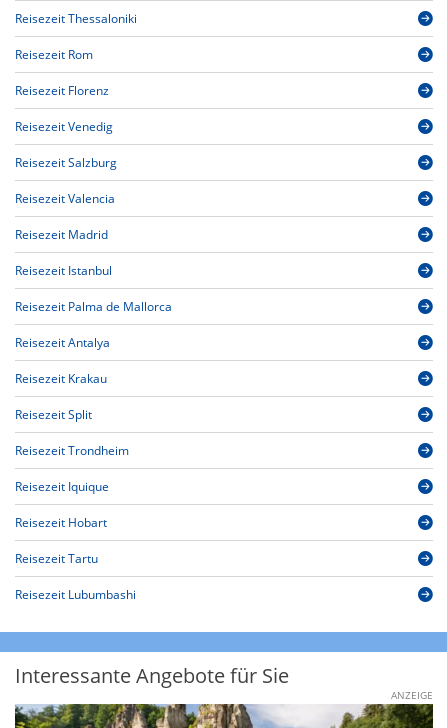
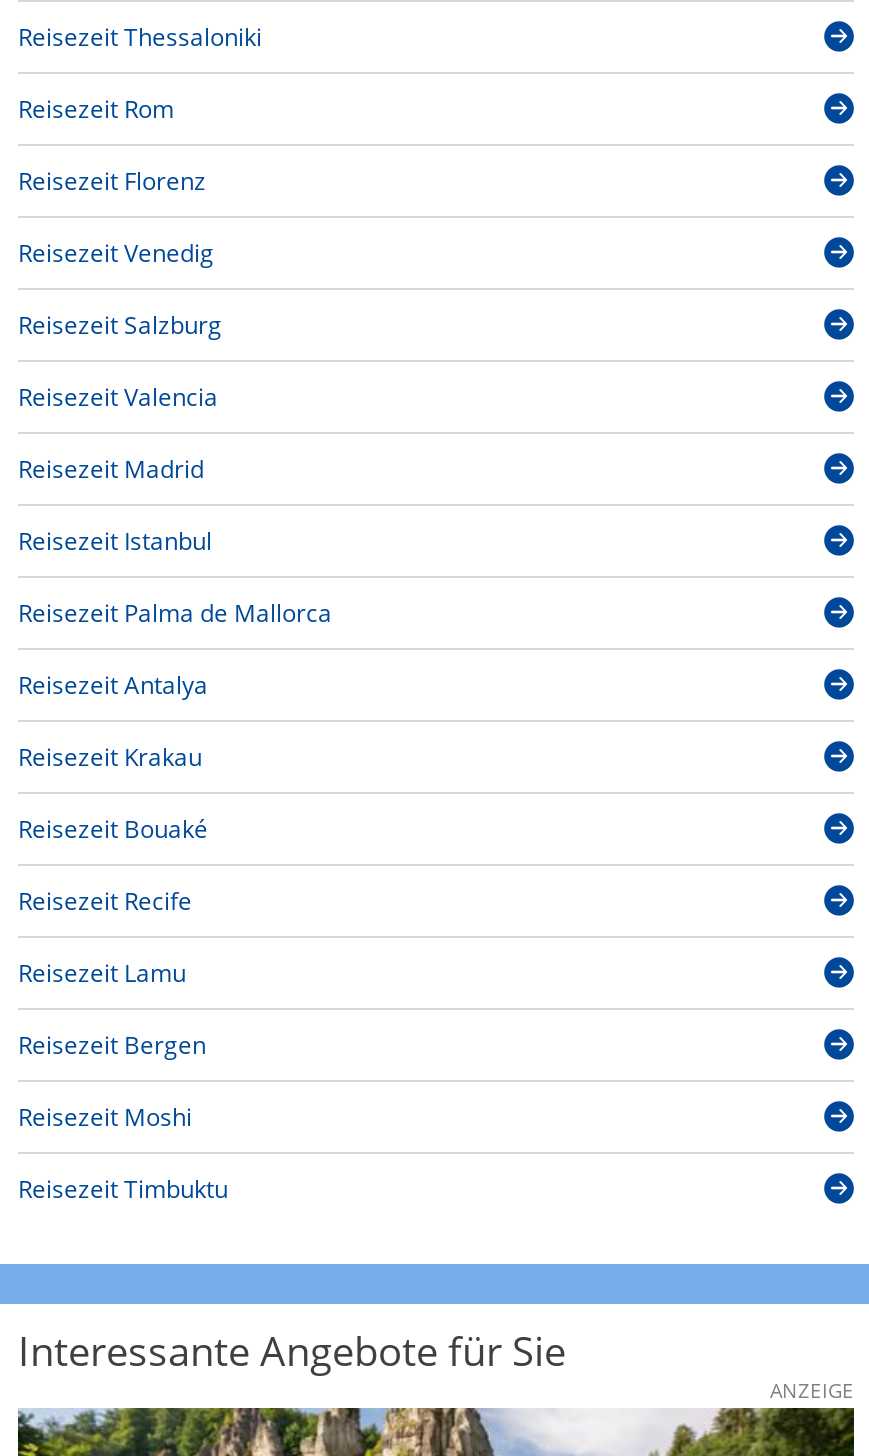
[15,406,92,423] Reisezeit Split -> [18,812,208,846] Reisezeit Bouaké
[15,442,129,459] Reisezeit Trondheim -> [18,884,192,918] Reisezeit Recife
[15,478,109,495] Reisezeit Iquique -> [18,956,186,990] Reisezeit Lamu
[15,514,107,531] Reisezeit Hobart -> [18,1028,206,1062] Reisezeit Bergen
[15,550,98,567] Reisezeit Tartu -> [18,1100,192,1134] Reisezeit Moshi
[15,586,136,603] Reisezeit Lubumbashi -> [18,1172,228,1206] Reisezeit Timbuktu

